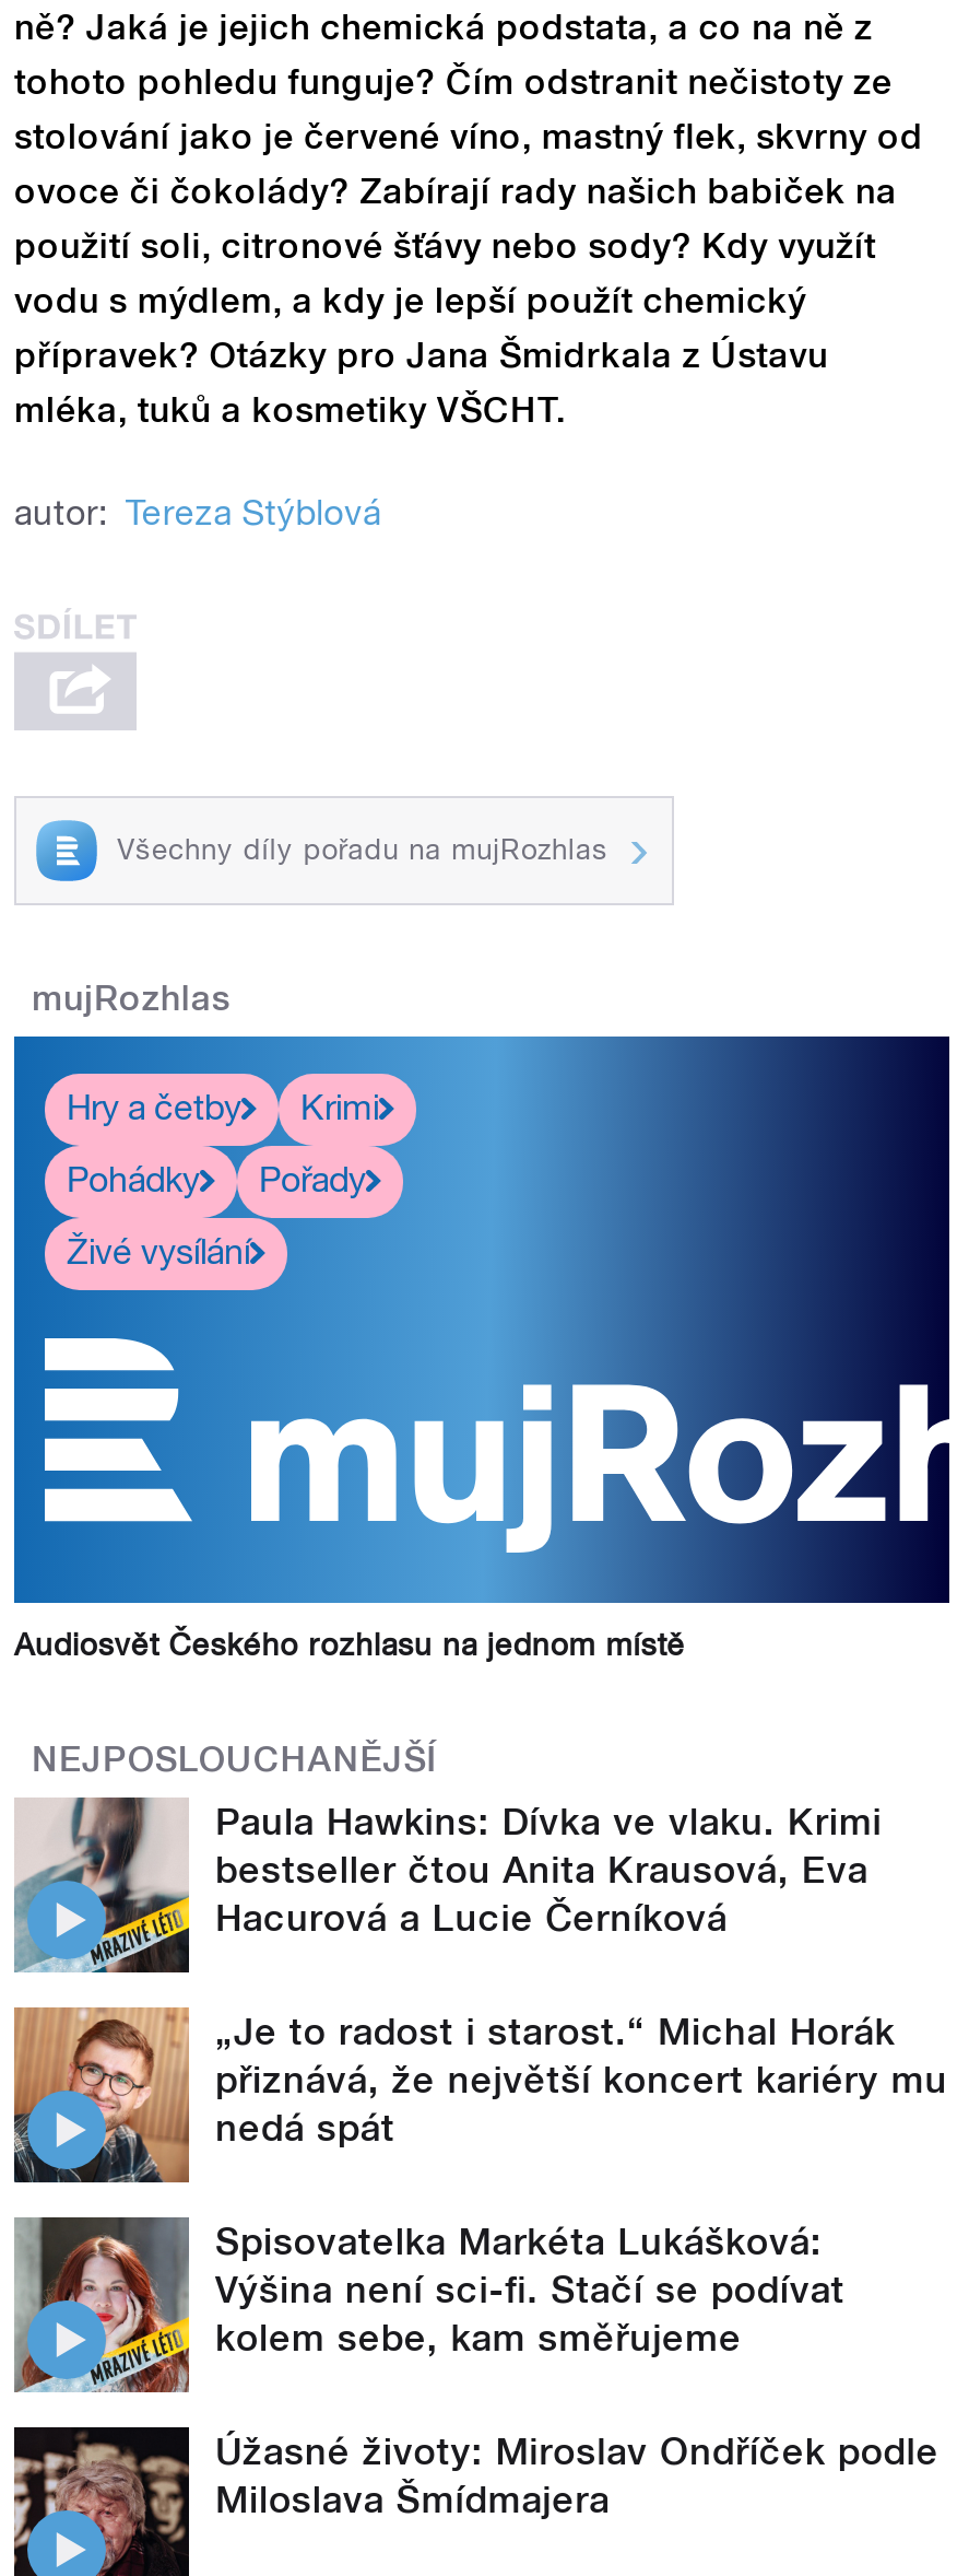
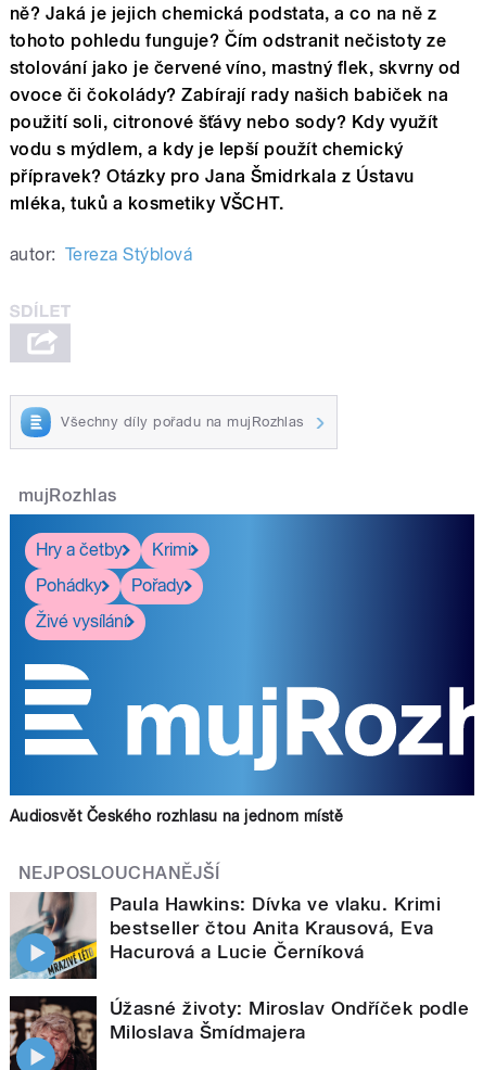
[12,2005,948,2359] [image] | „Je to radost i starost.“ Michal Horák | přiznává, že největší koncert kariéry mu | nedá spát | Spisovatelka Markéta Lukášková: | Výšina není sci-fi. Stačí se podívat | kolem sebe, kam směřujeme -> none
[16,2215,191,2394] [image] -> none

